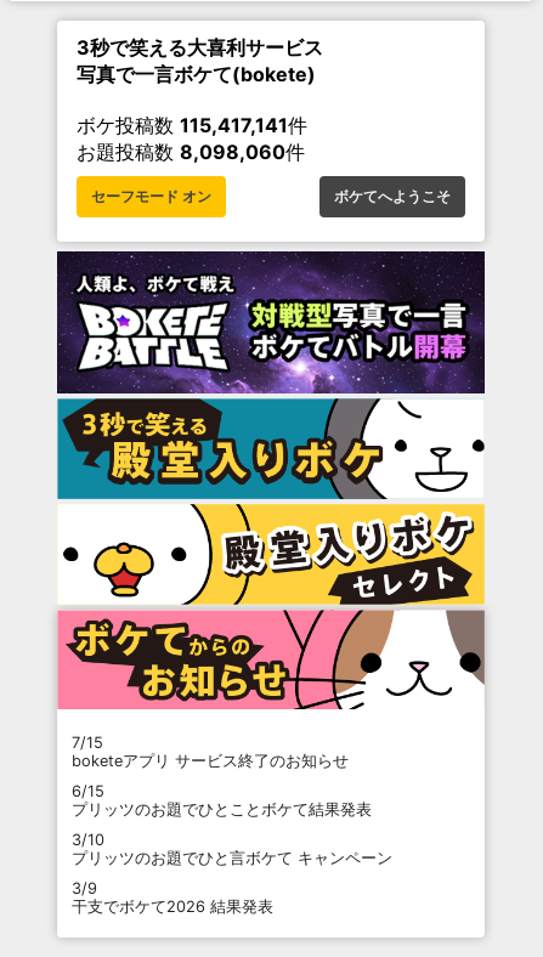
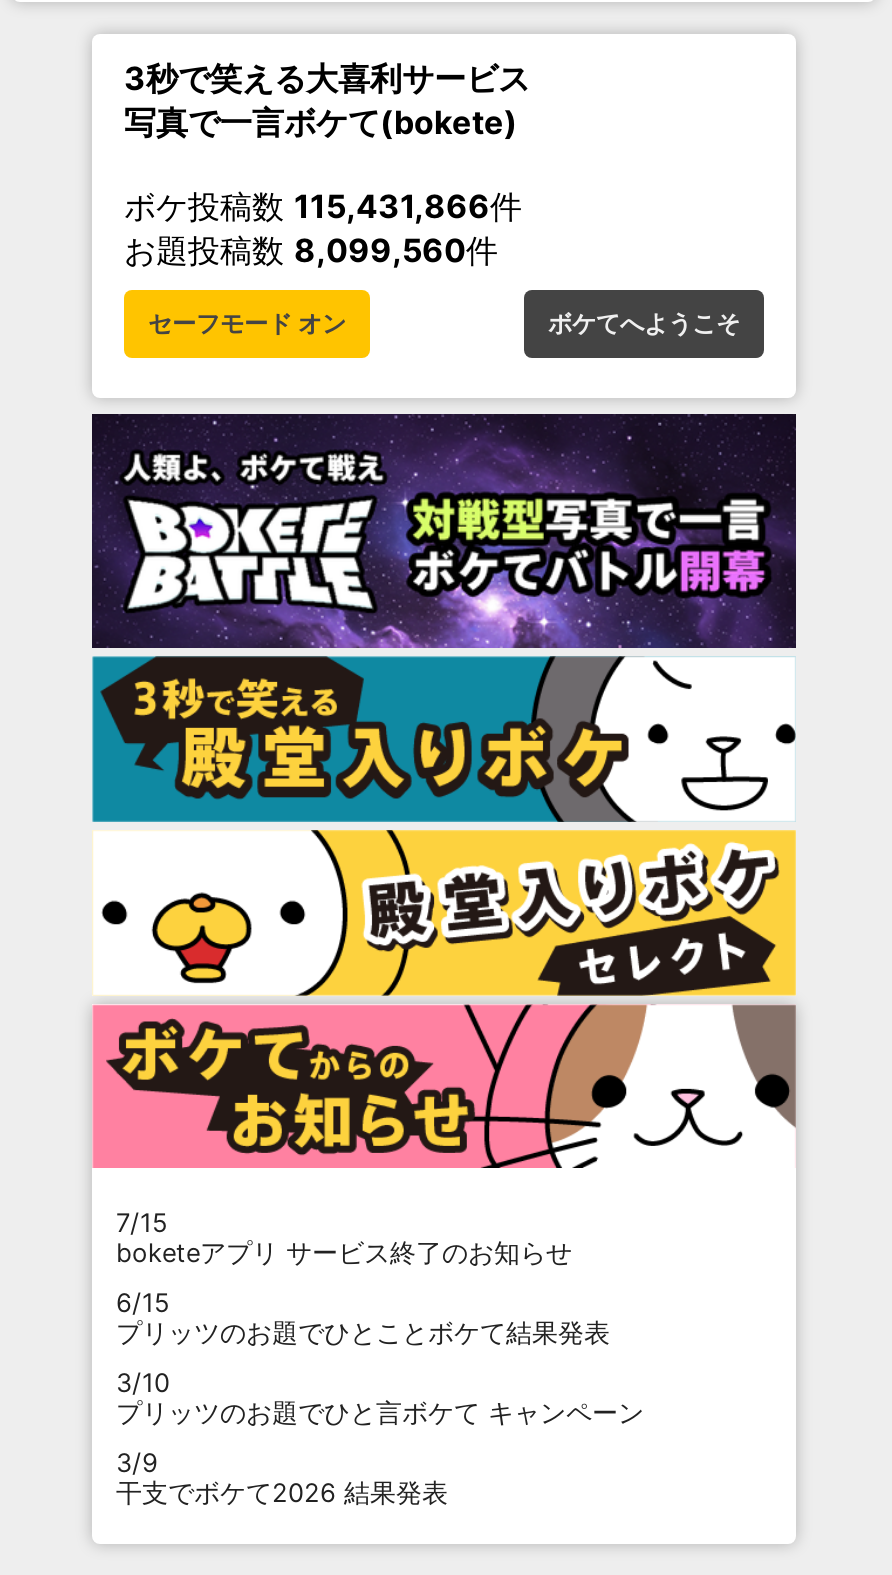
[77,113,307,137] ボケ投稿数115,417,141件 -> [124,186,522,226] ボケ投稿数115,431,866件
[77,140,305,164] お題投稿数8,098,060件 -> [124,230,498,270] お題投稿数8,099,560件

